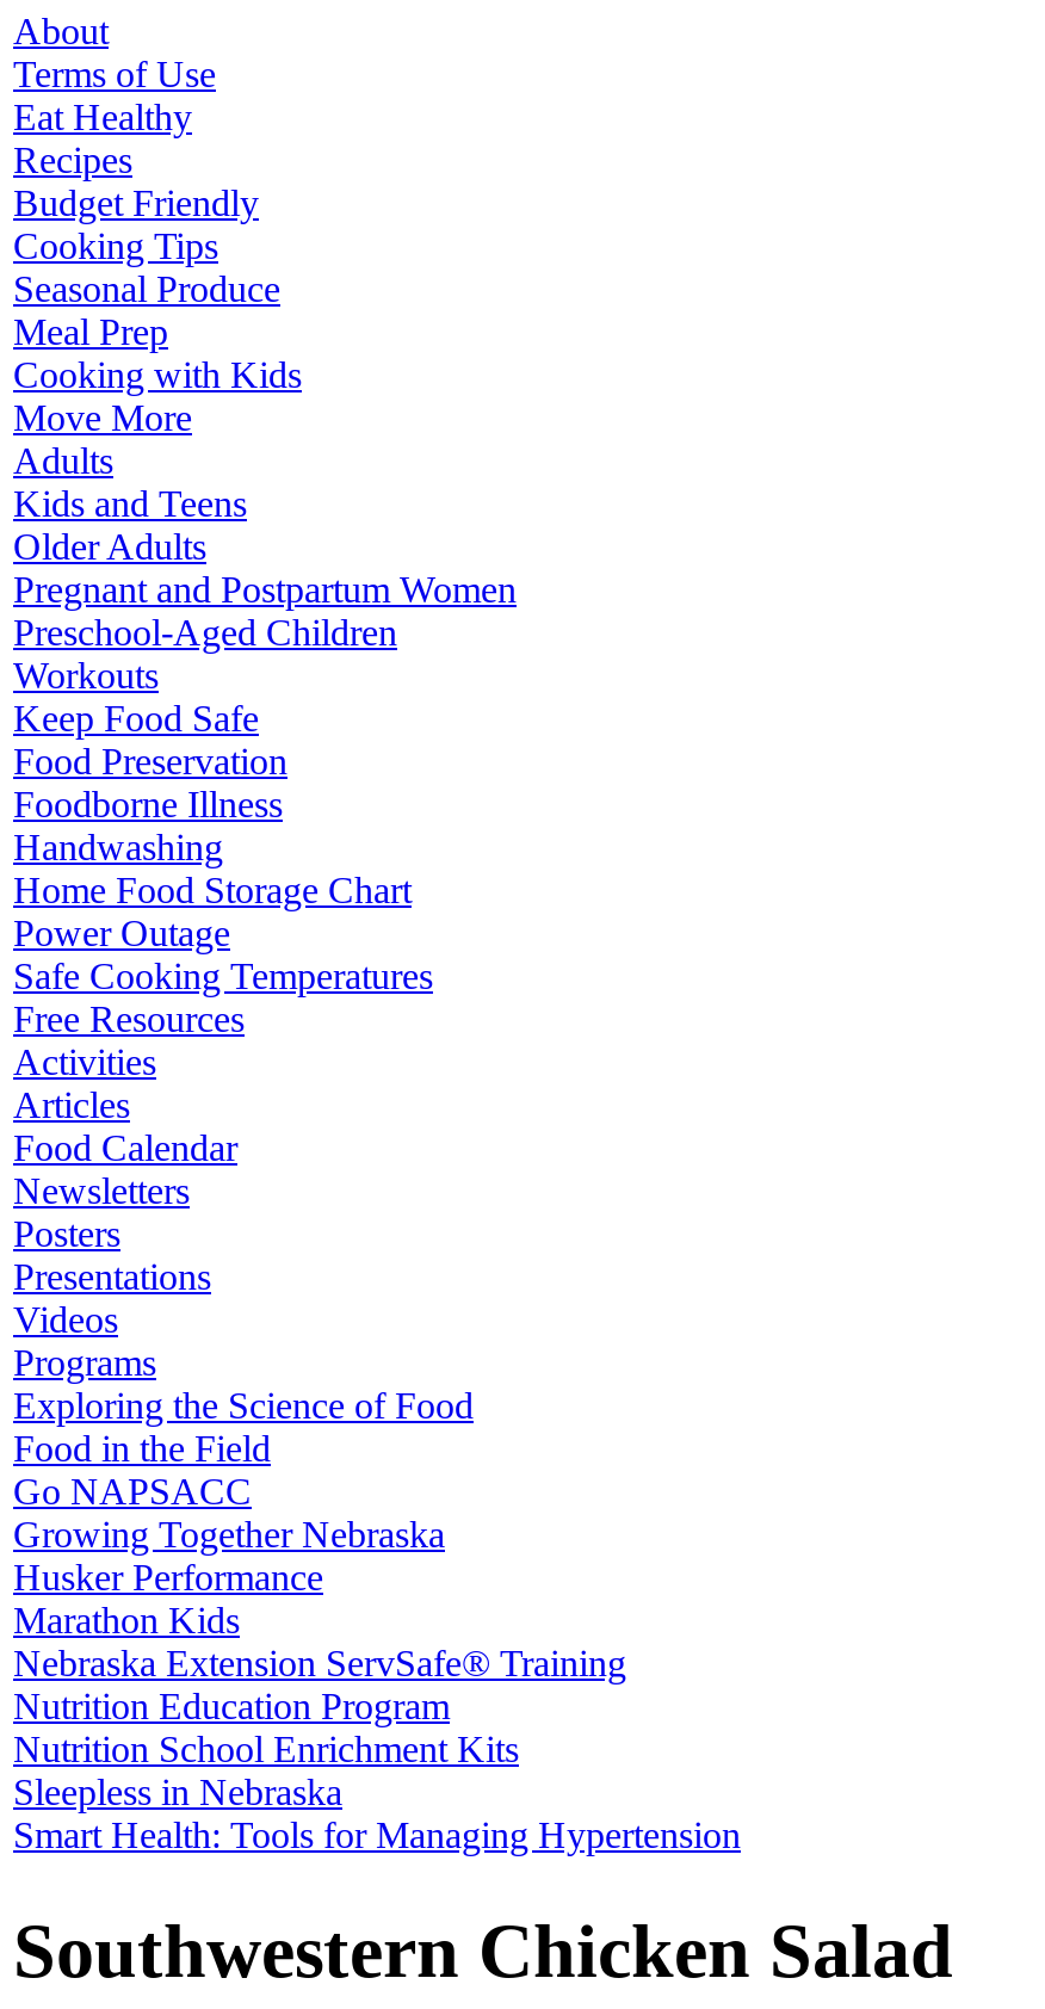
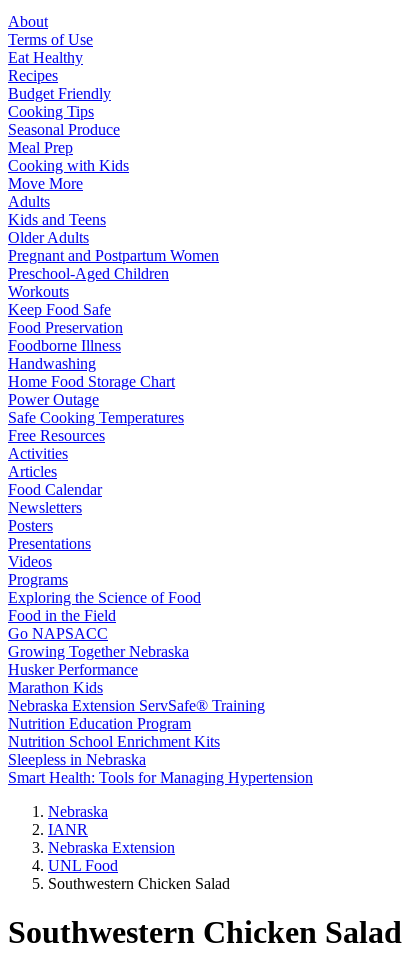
none -> [48,803,230,892] Nebraska | IANR | Nebraska Extension | UNL Food | Southwestern Chicken Salad

